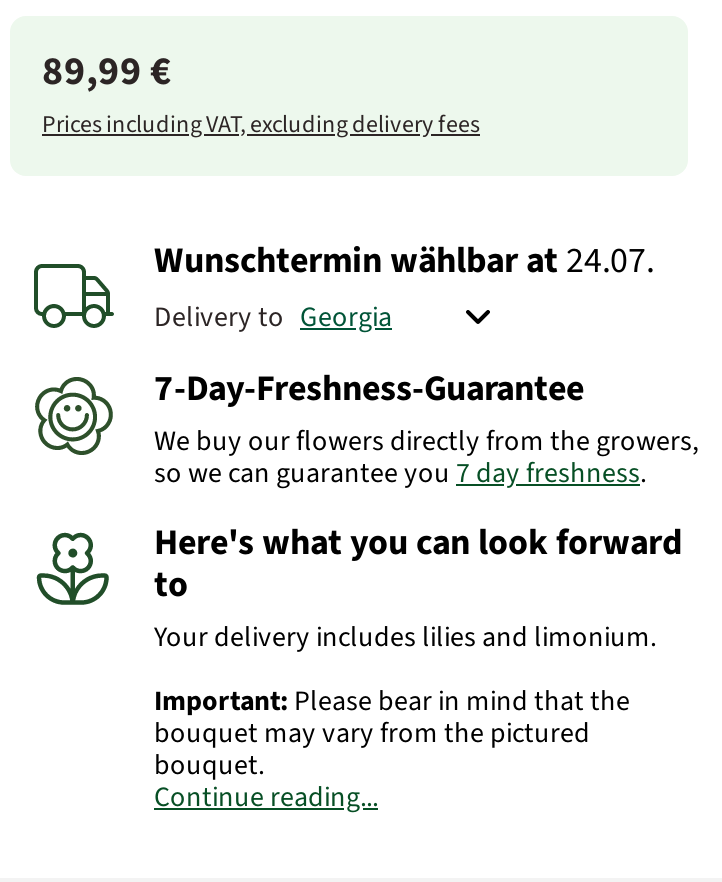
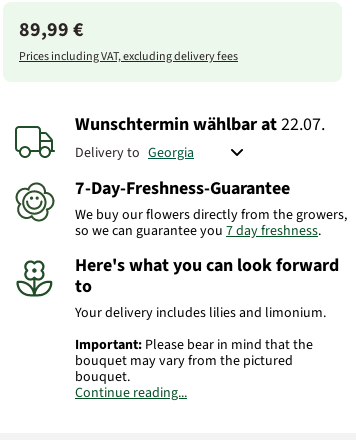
[154,236,654,284] Wunschtermin wählbar at 24.07. -> [75,112,325,136] Wunschtermin wählbar at 22.07.

